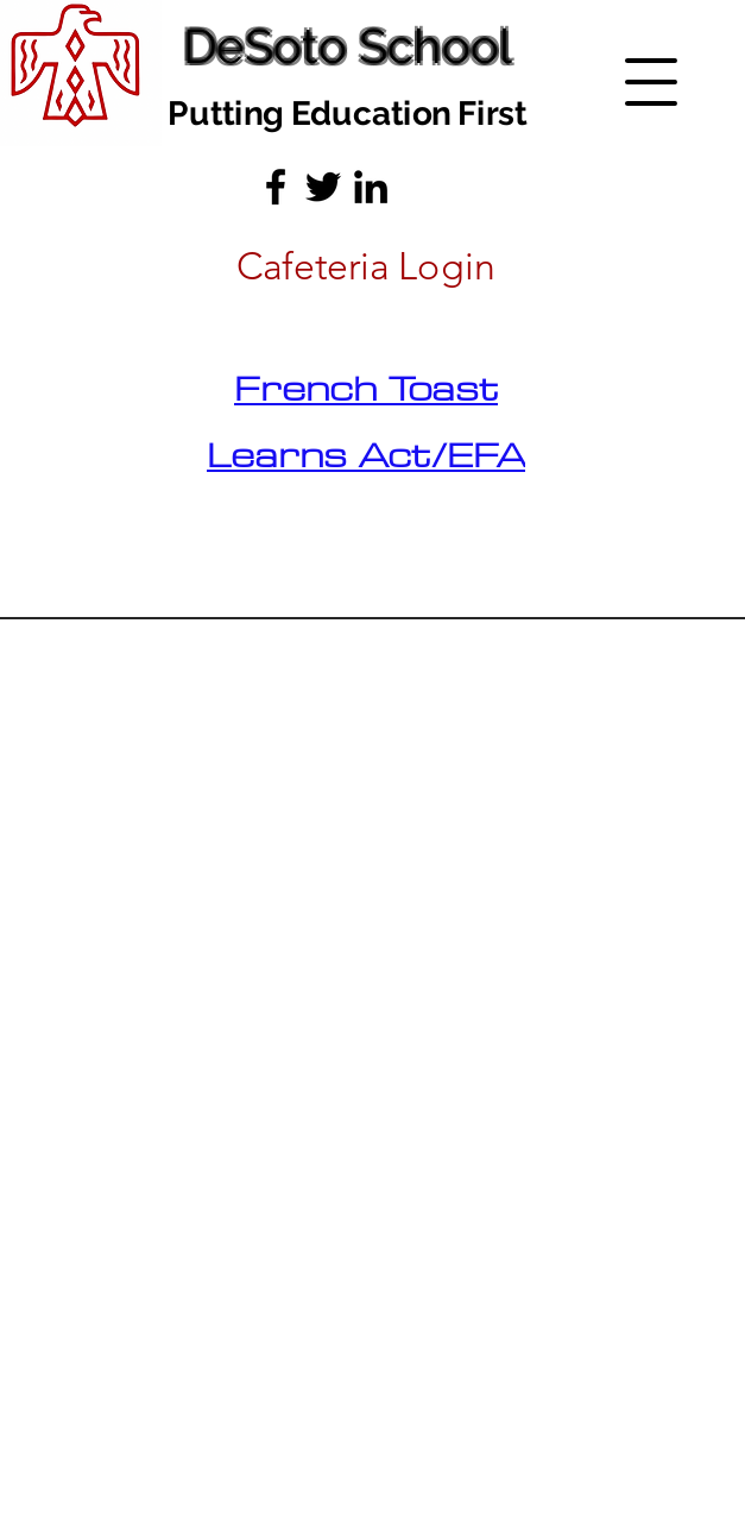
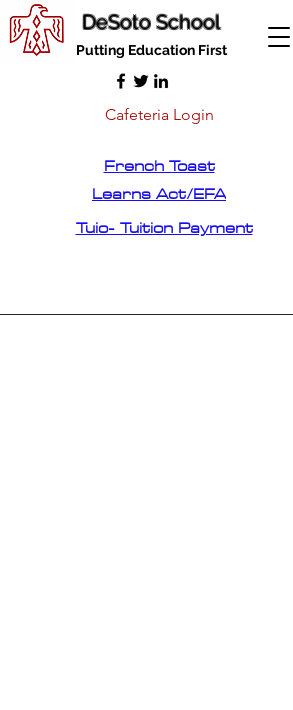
none -> [75,215,252,242] Tuio- Tuition Payment

